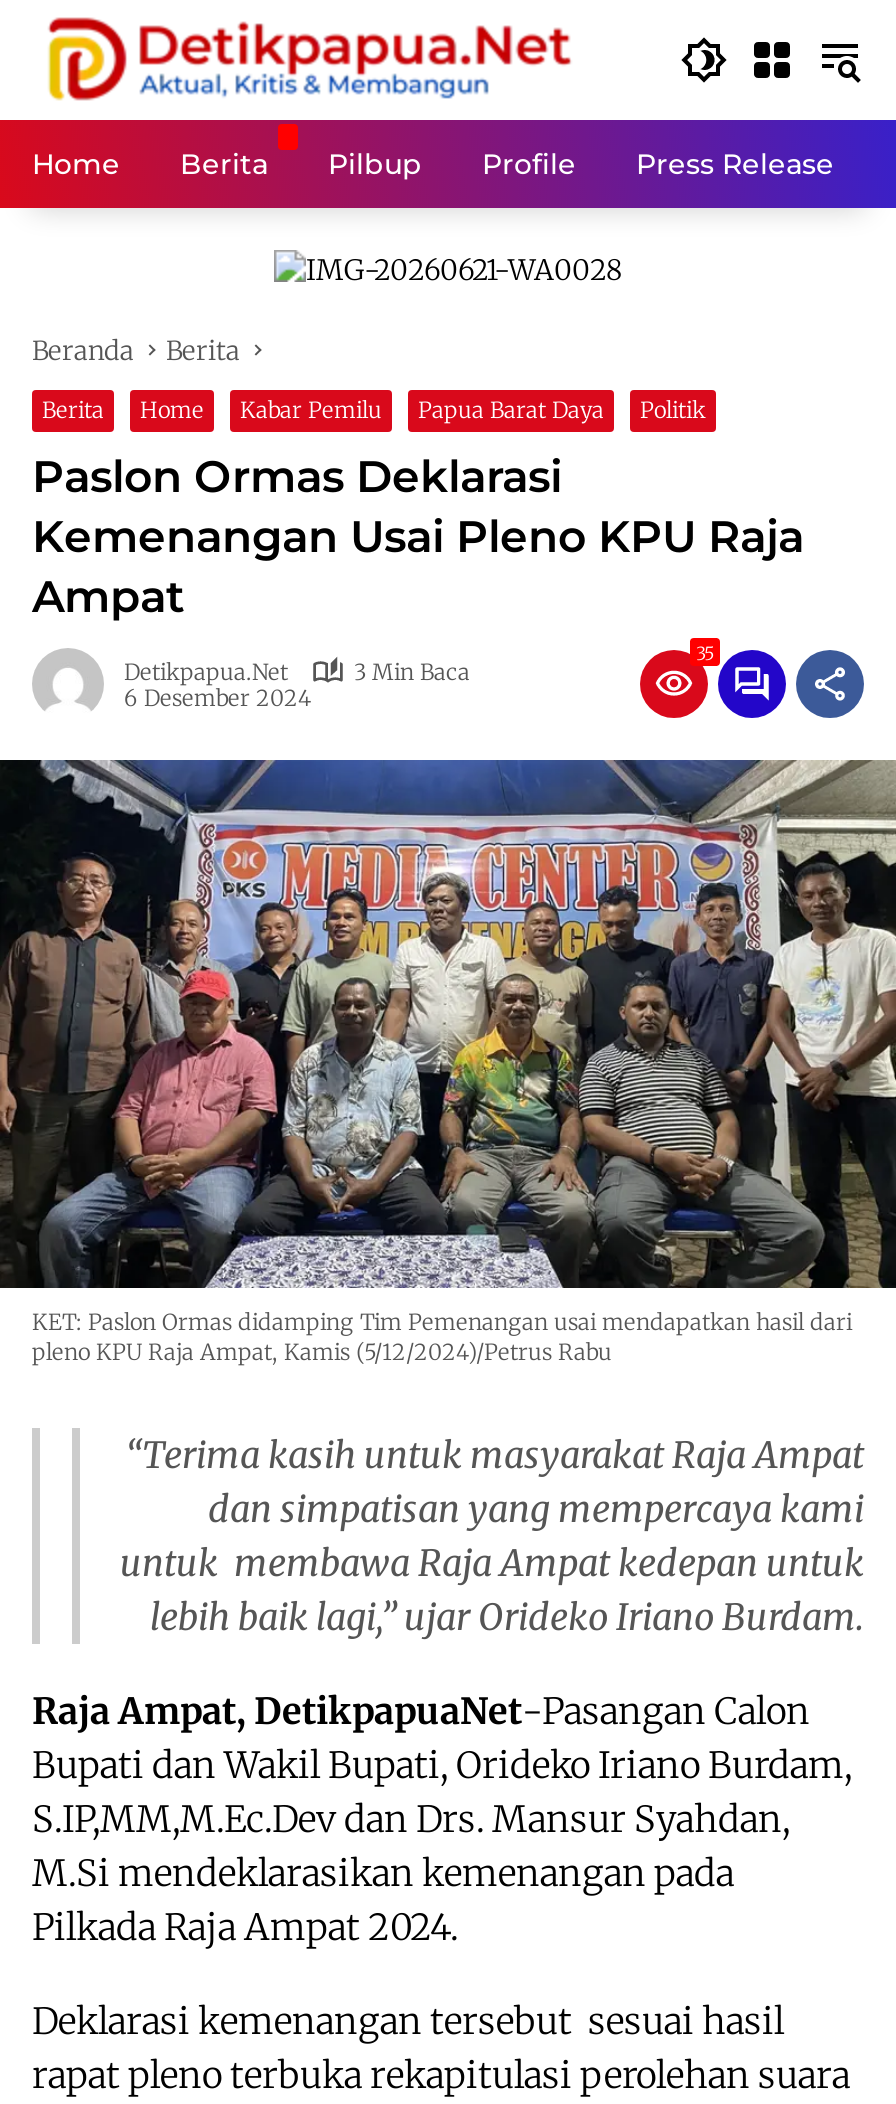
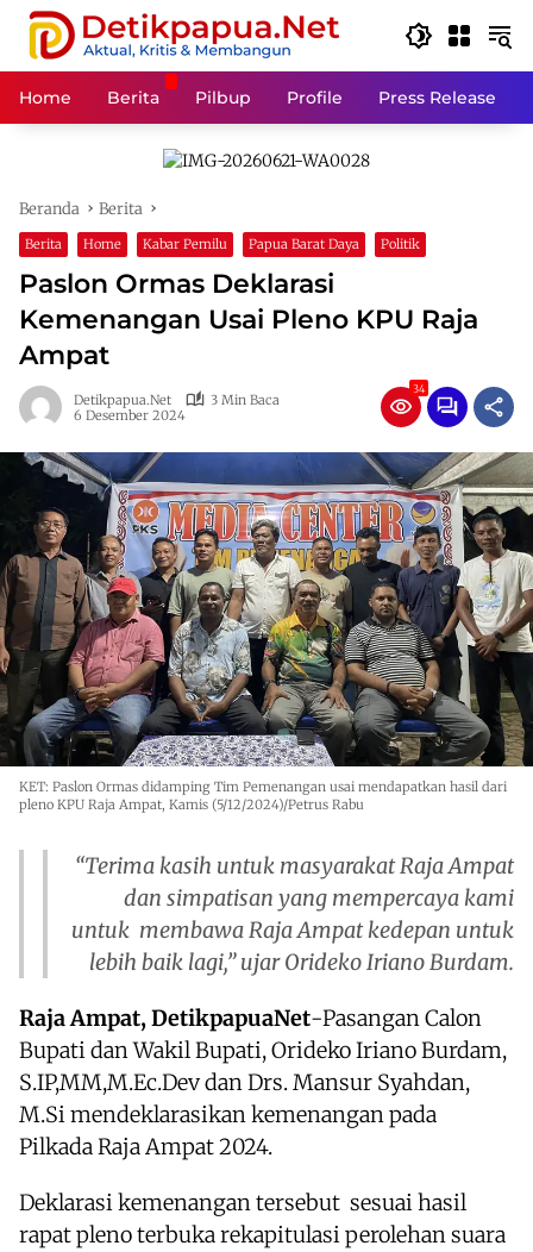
[696,641,714,663] 35 -> [413,382,425,395] 34

